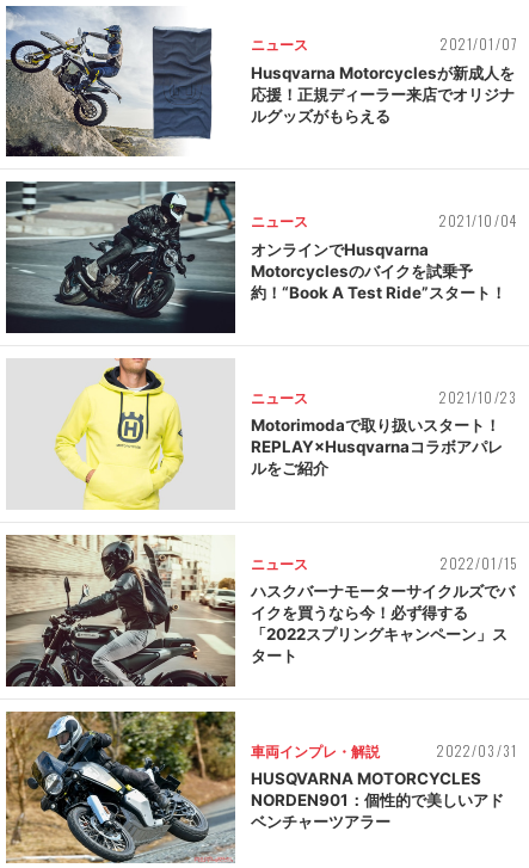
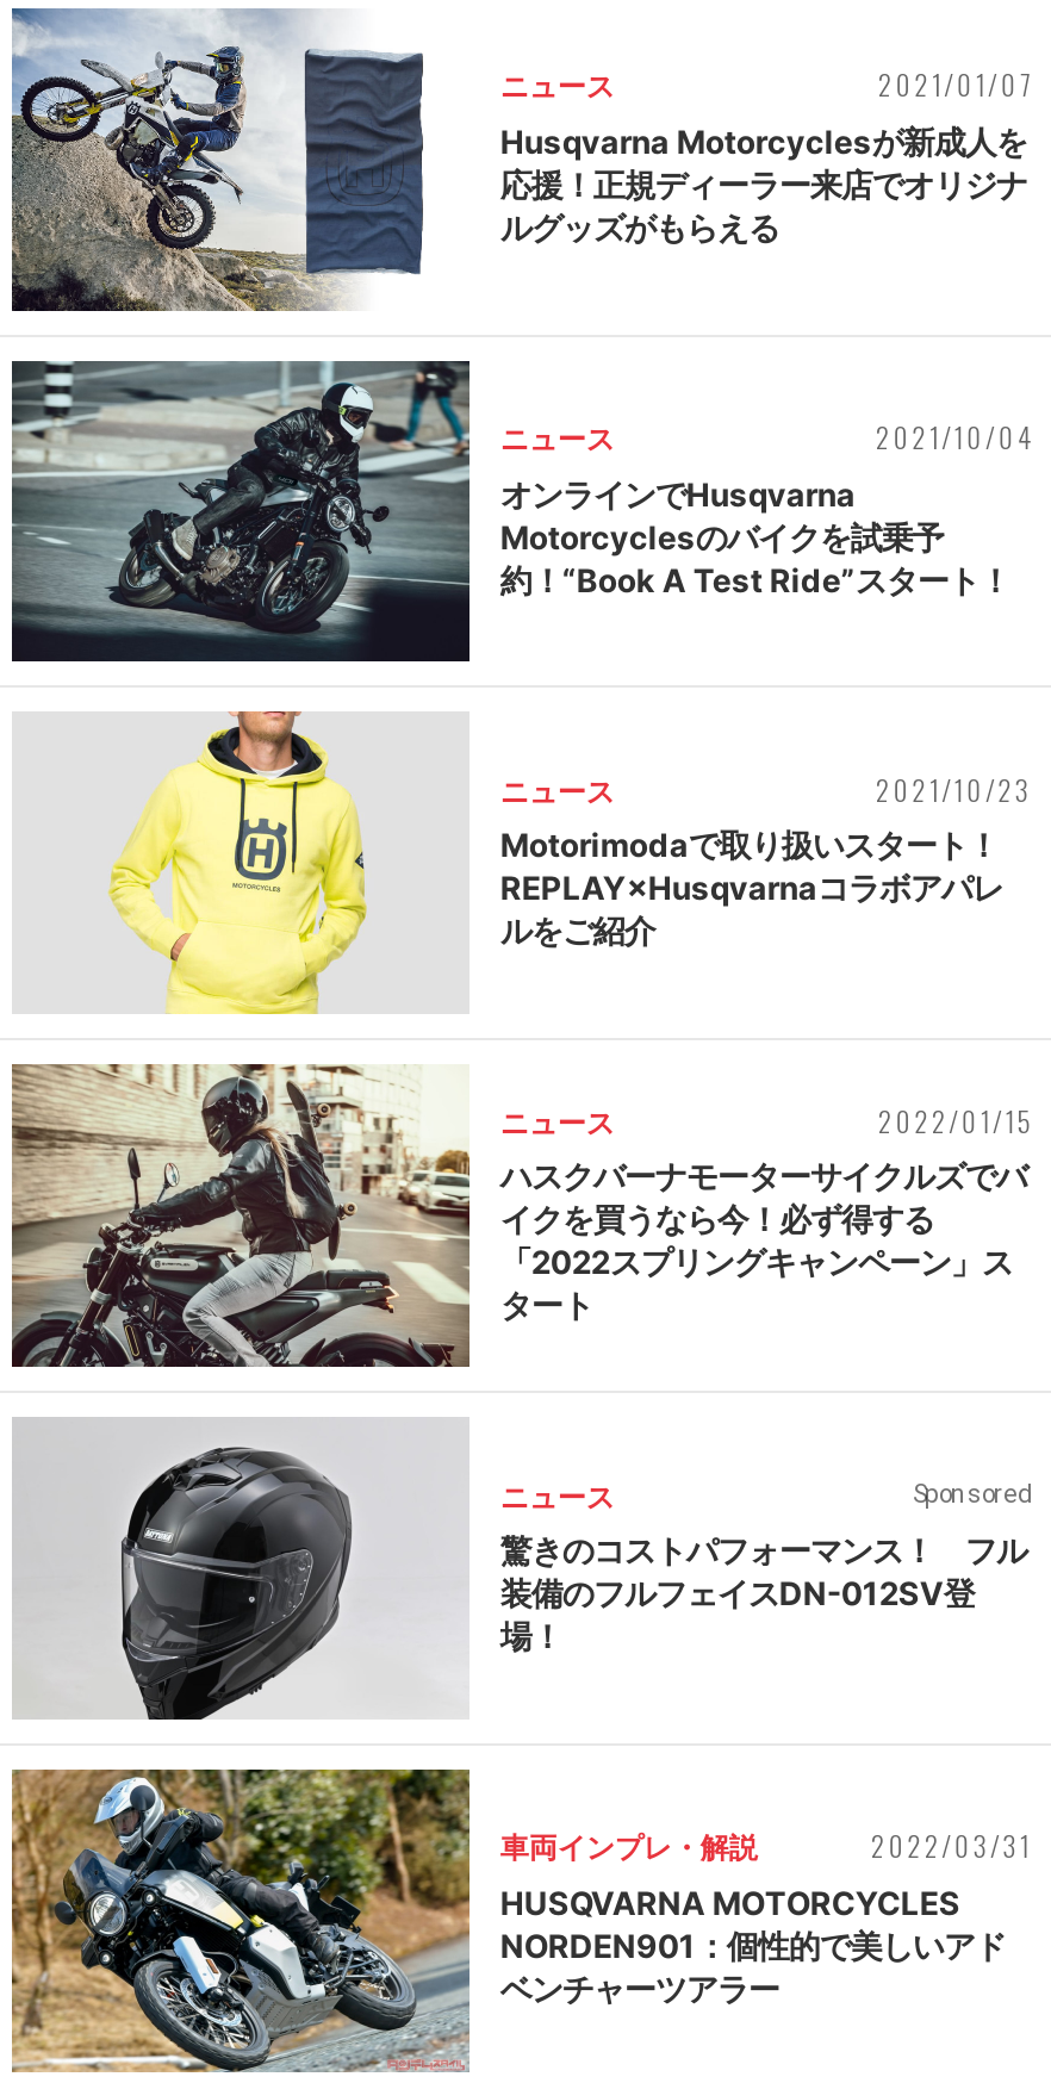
none -> [14,1417,1032,1720] [image] | ニュース | Sponsored | 驚きのコストパフォーマンス！ フル | 装備のフルフェイスDN-012SV登 | 場！

